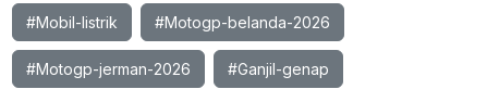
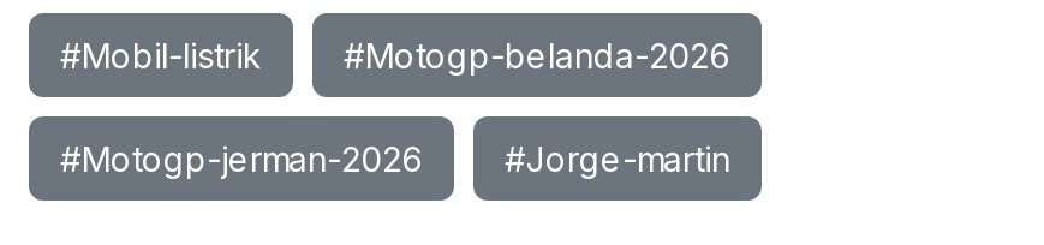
[228,60,329,79] #Ganjil-genap -> [505,139,730,180] #Jorge-martin

